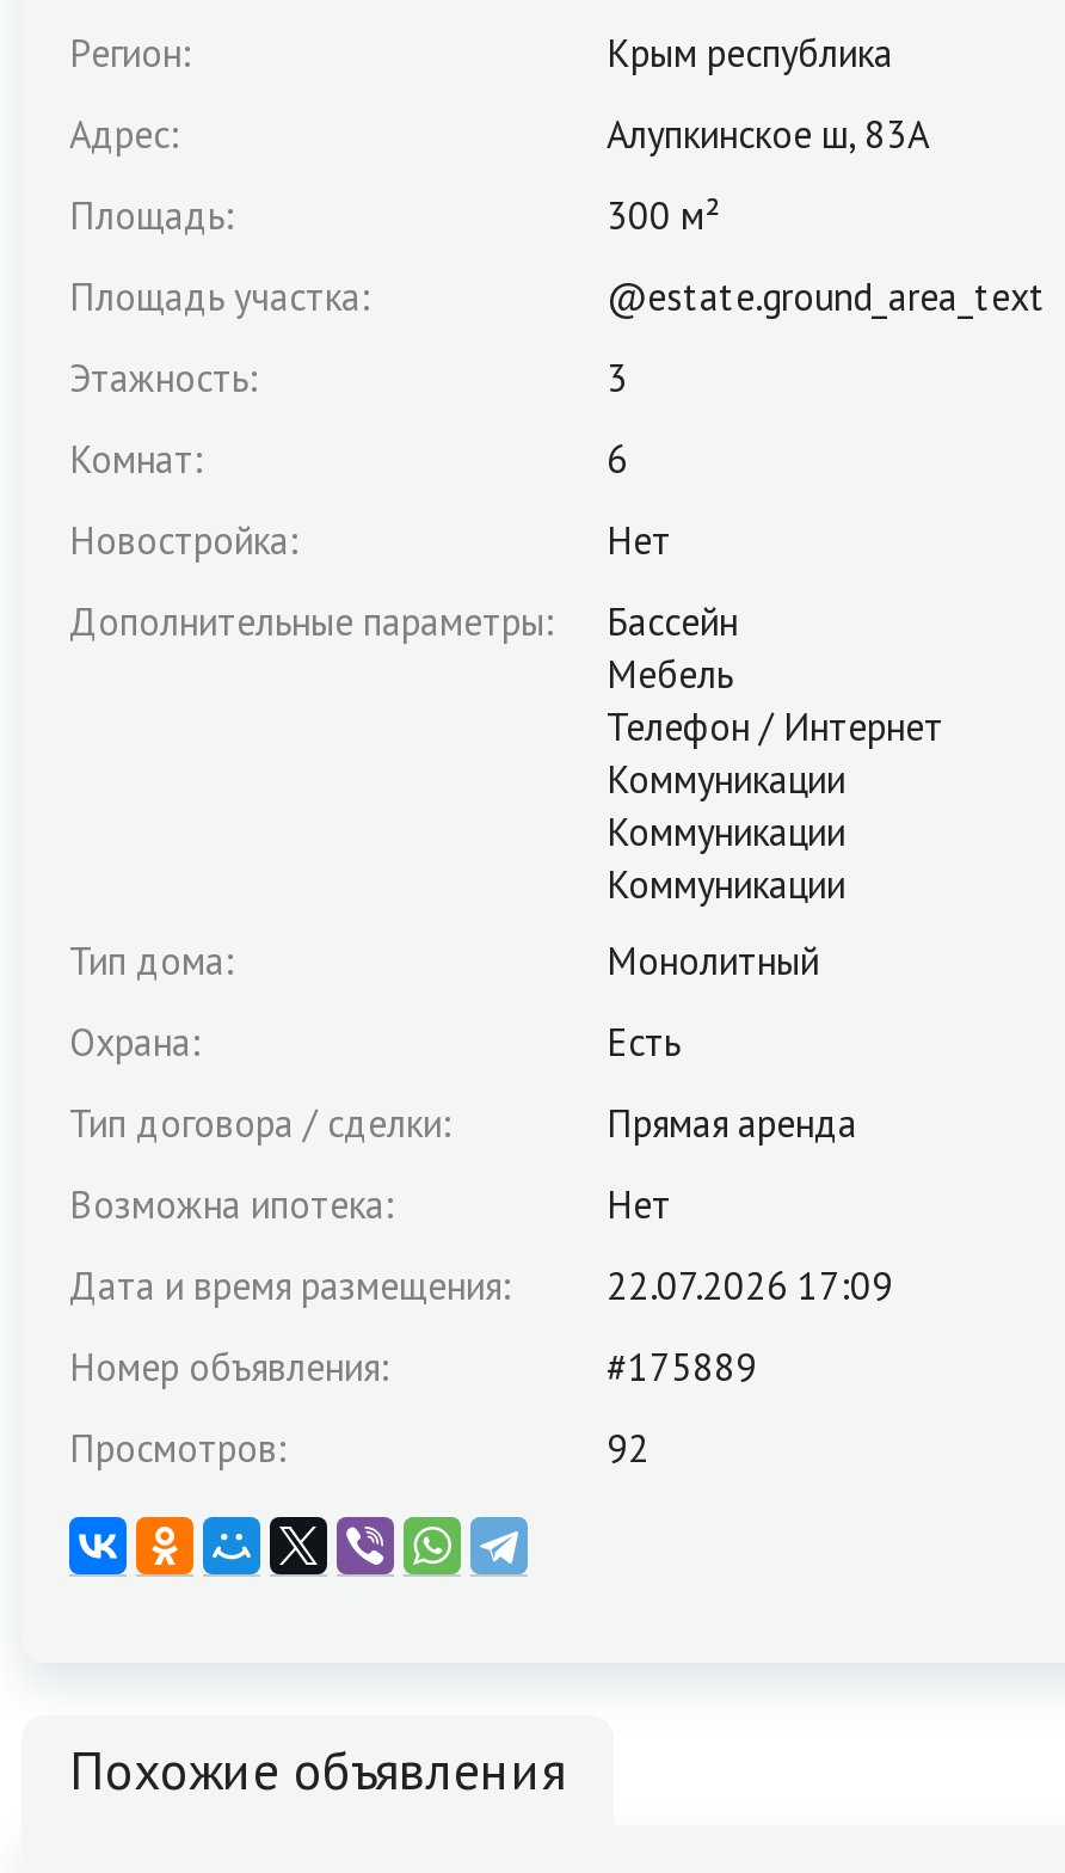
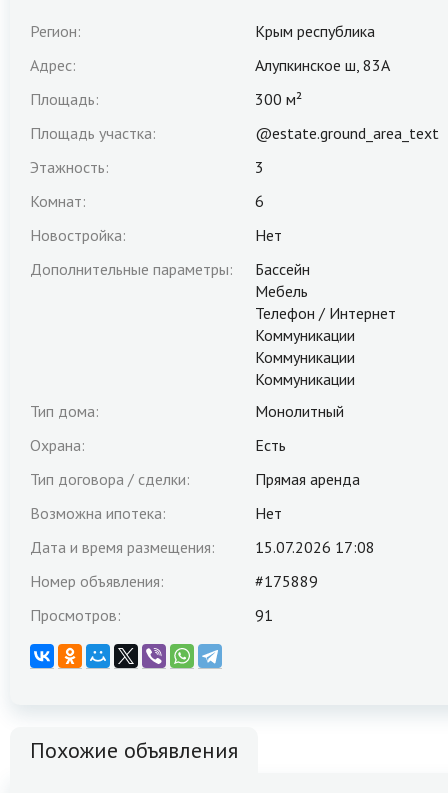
[69,1261,893,1308] Дата и время размещения: 22.07.2026 17:09 -> [30,537,375,557] Дата и время размещения: 15.07.2026 17:08
[607,1423,650,1471] 92 -> [255,605,273,625] 91

